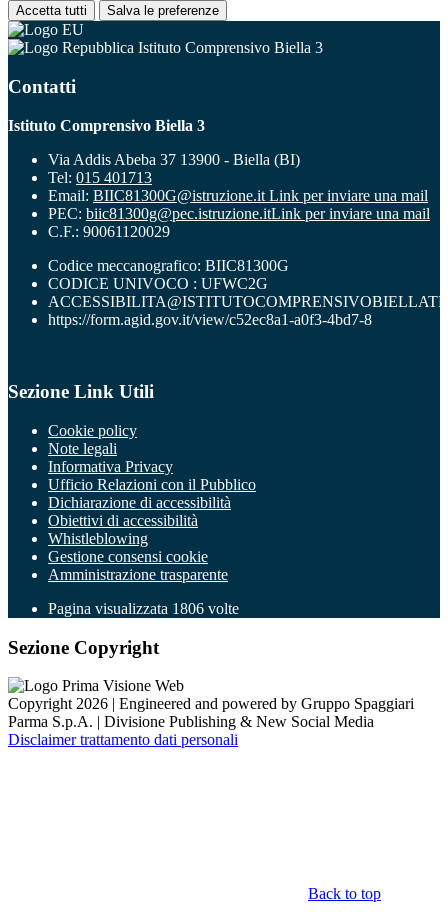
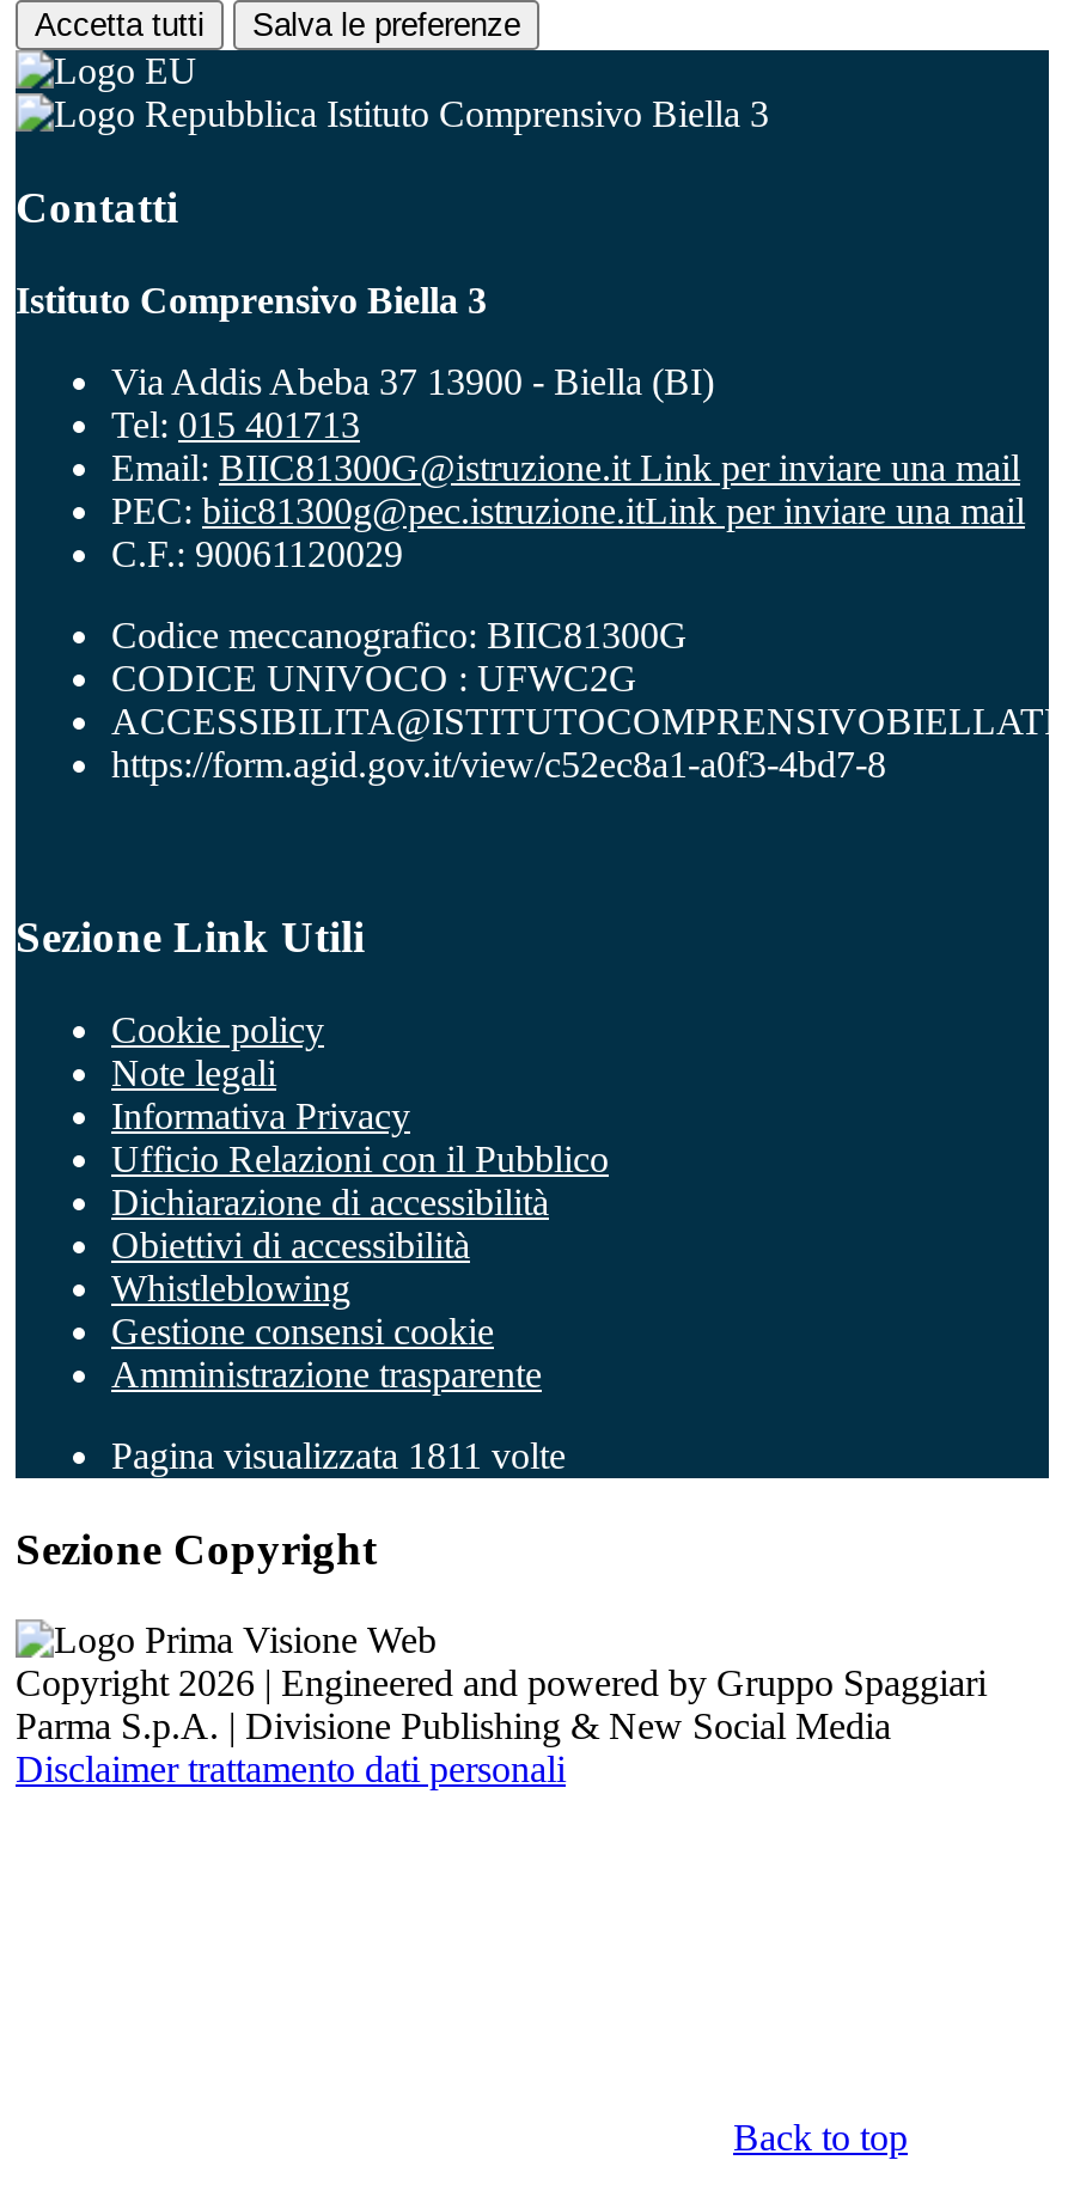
[48,600,239,617] Pagina visualizzata 1806 volte -> [111,1435,566,1476] Pagina visualizzata 1811 volte

